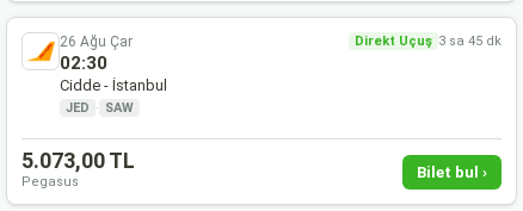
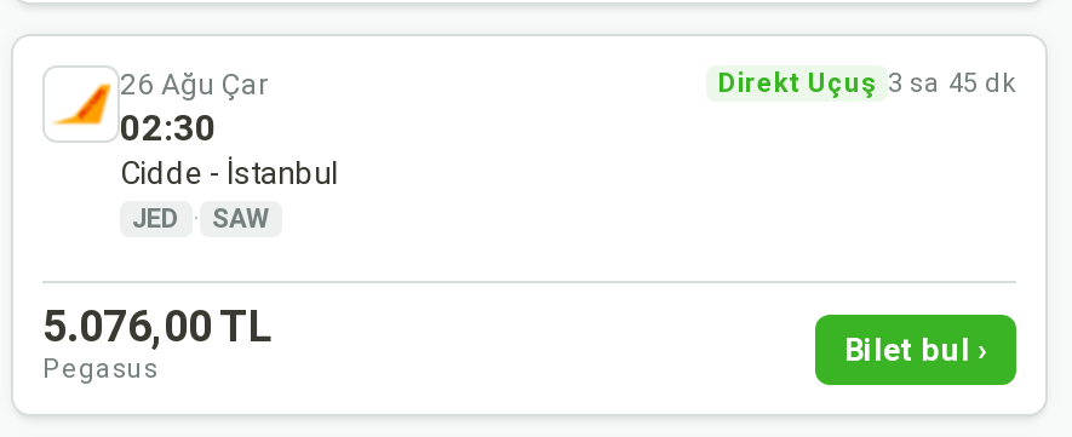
[21,148,135,173] 5.073,00 TL -> [42,300,273,351] 5.076,00 TL

